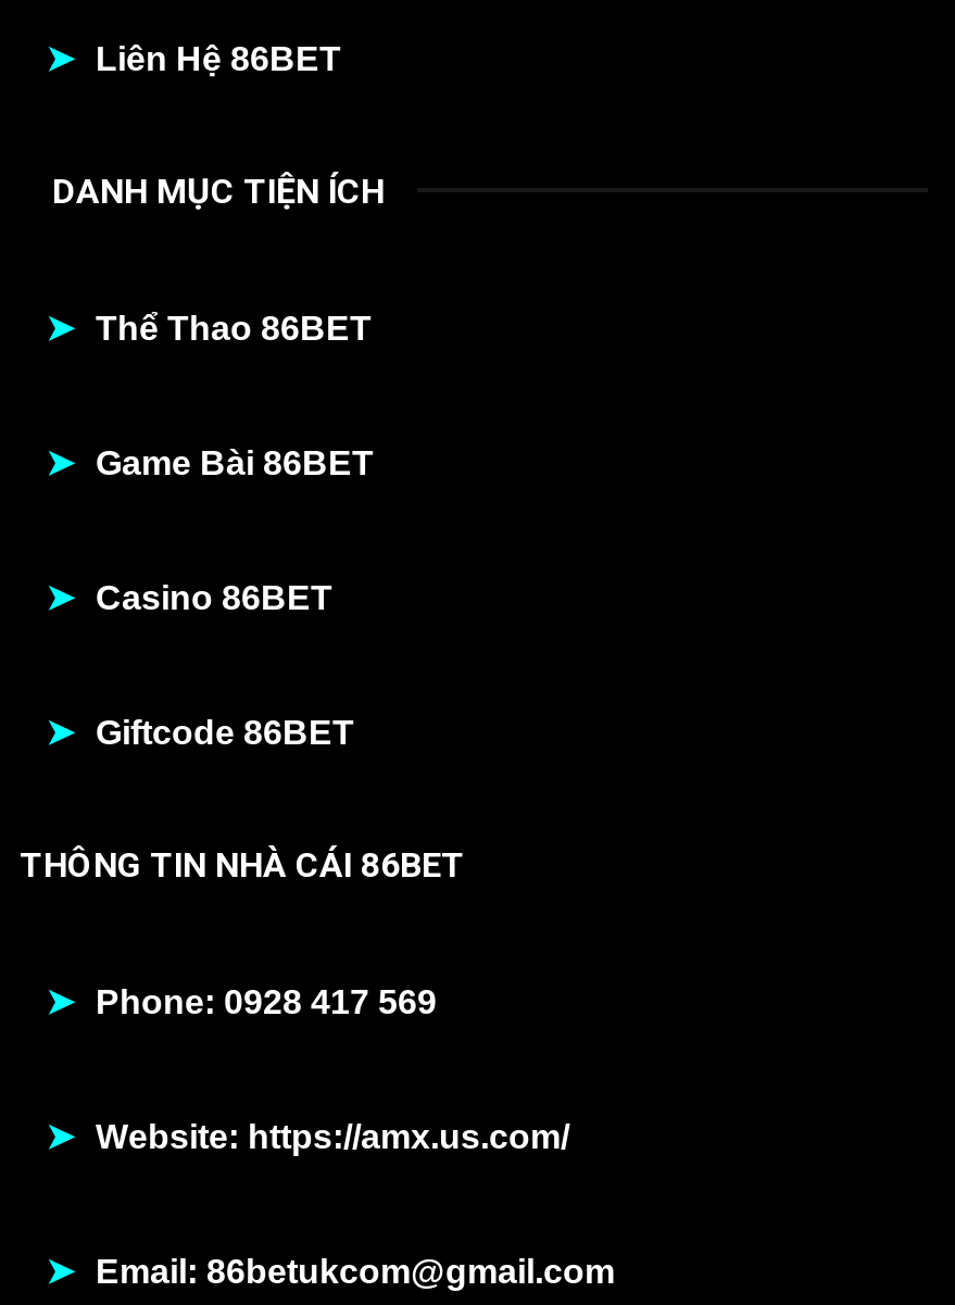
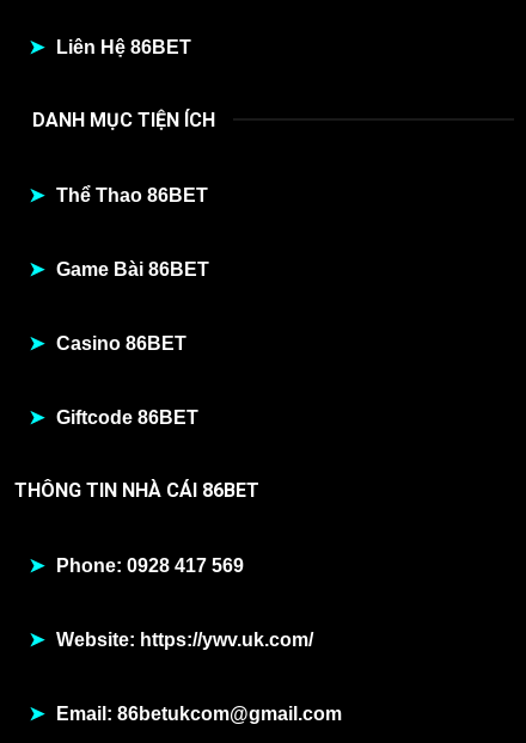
[96,1117,569,1154] Website: https://amx.us.com/ -> [56,629,313,649] Website: https://ywv.uk.com/

